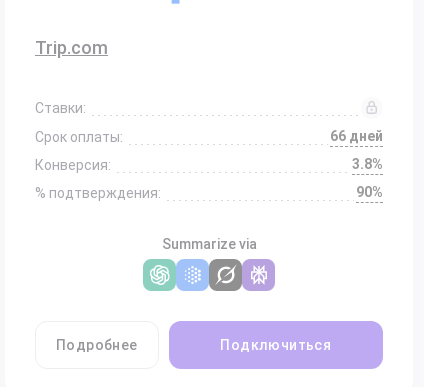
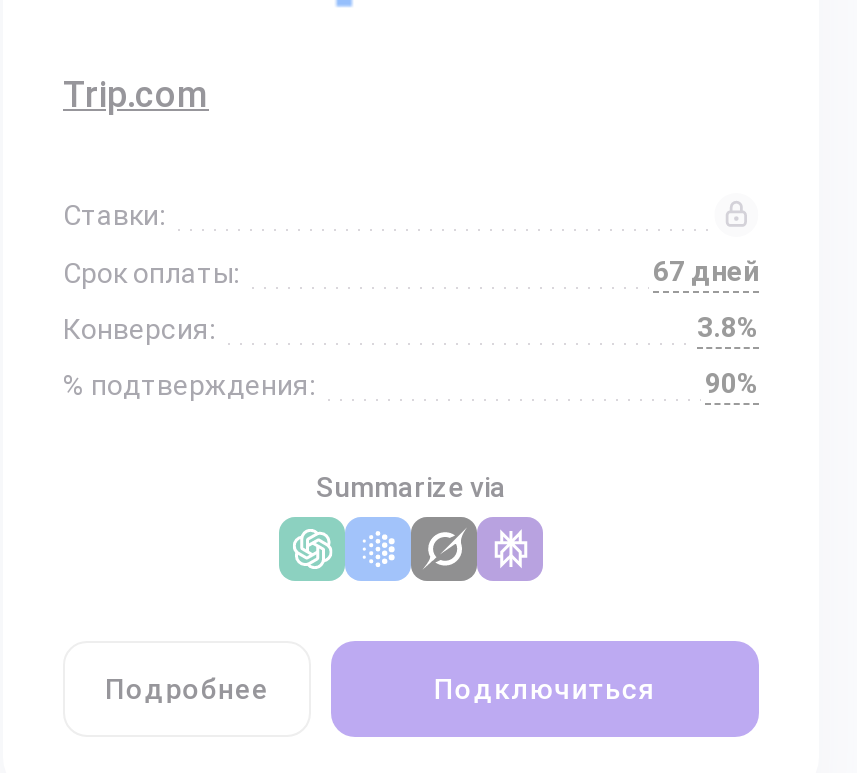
[330,128,383,144] 66 дней -> [653,255,759,287] 67 дней

